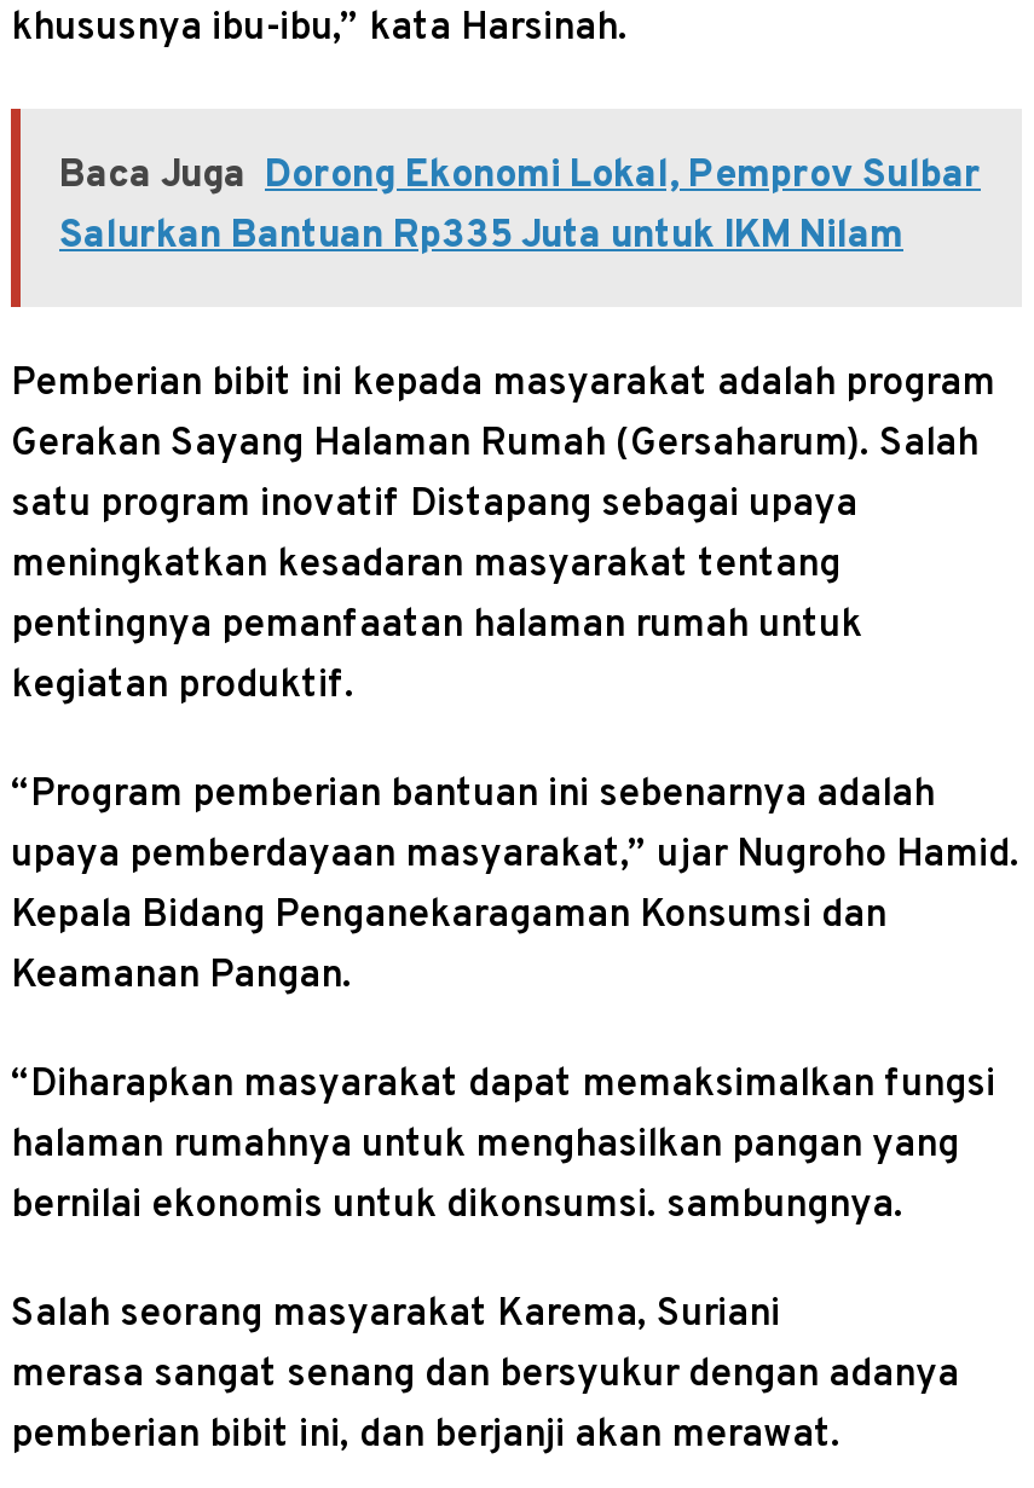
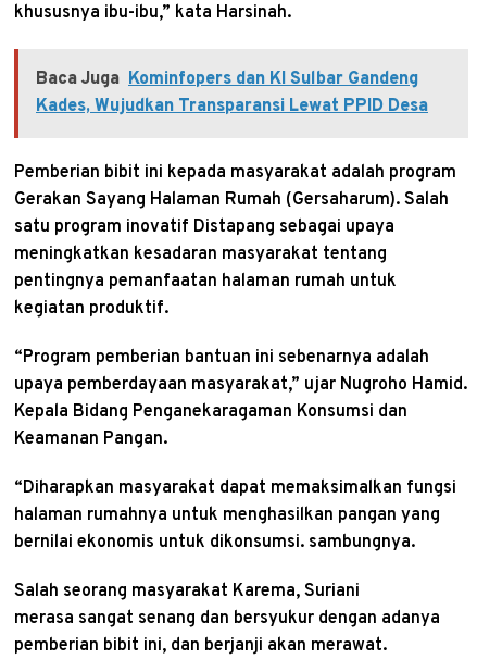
[59,153,981,262] Baca Juga Dorong Ekonomi Lokal, Pemprov Sulbar | Salurkan Bantuan Rp335 Juta untuk IKM Nilam -> [36,69,428,118] Baca Juga Kominfopers dan KI Sulbar Gandeng | Kades, Wujudkan Transparansi Lewat PPID Desa

